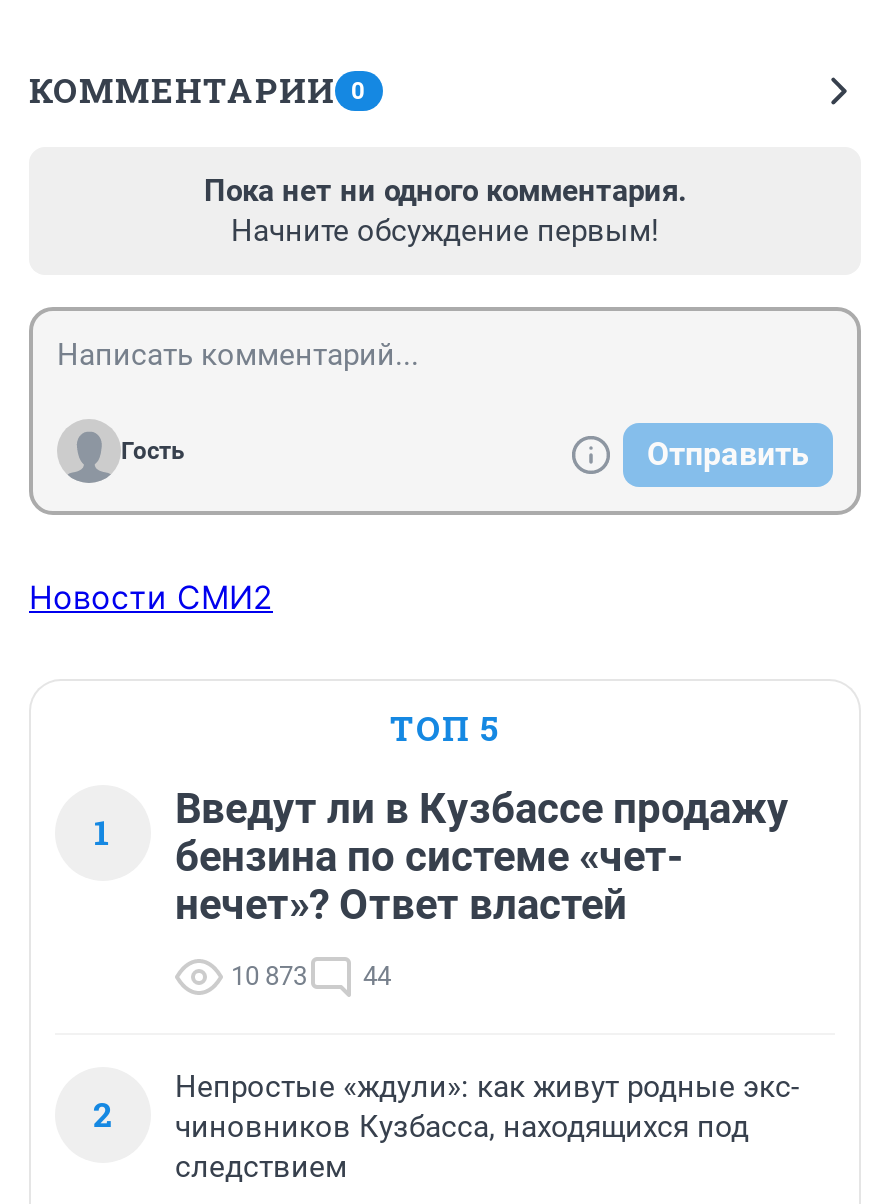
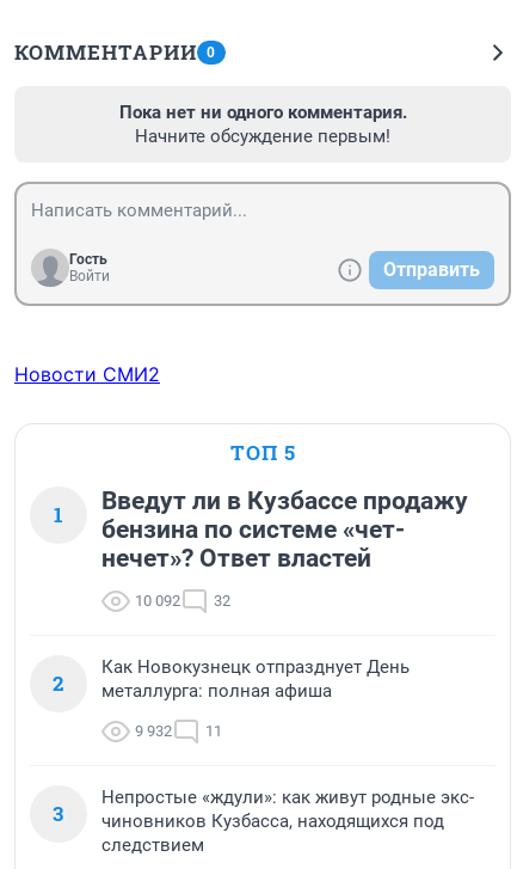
none -> [69,267,110,284] Войти
none -> [53,656,410,827] Как Новокузнецк отпразднует День | металлурга: полная афиша | 9 932 | 11 | 3
[231,960,307,990] 10 873 -> [135,591,180,609] 10 092
[363,960,391,990] 44 -> [214,591,230,609] 32

